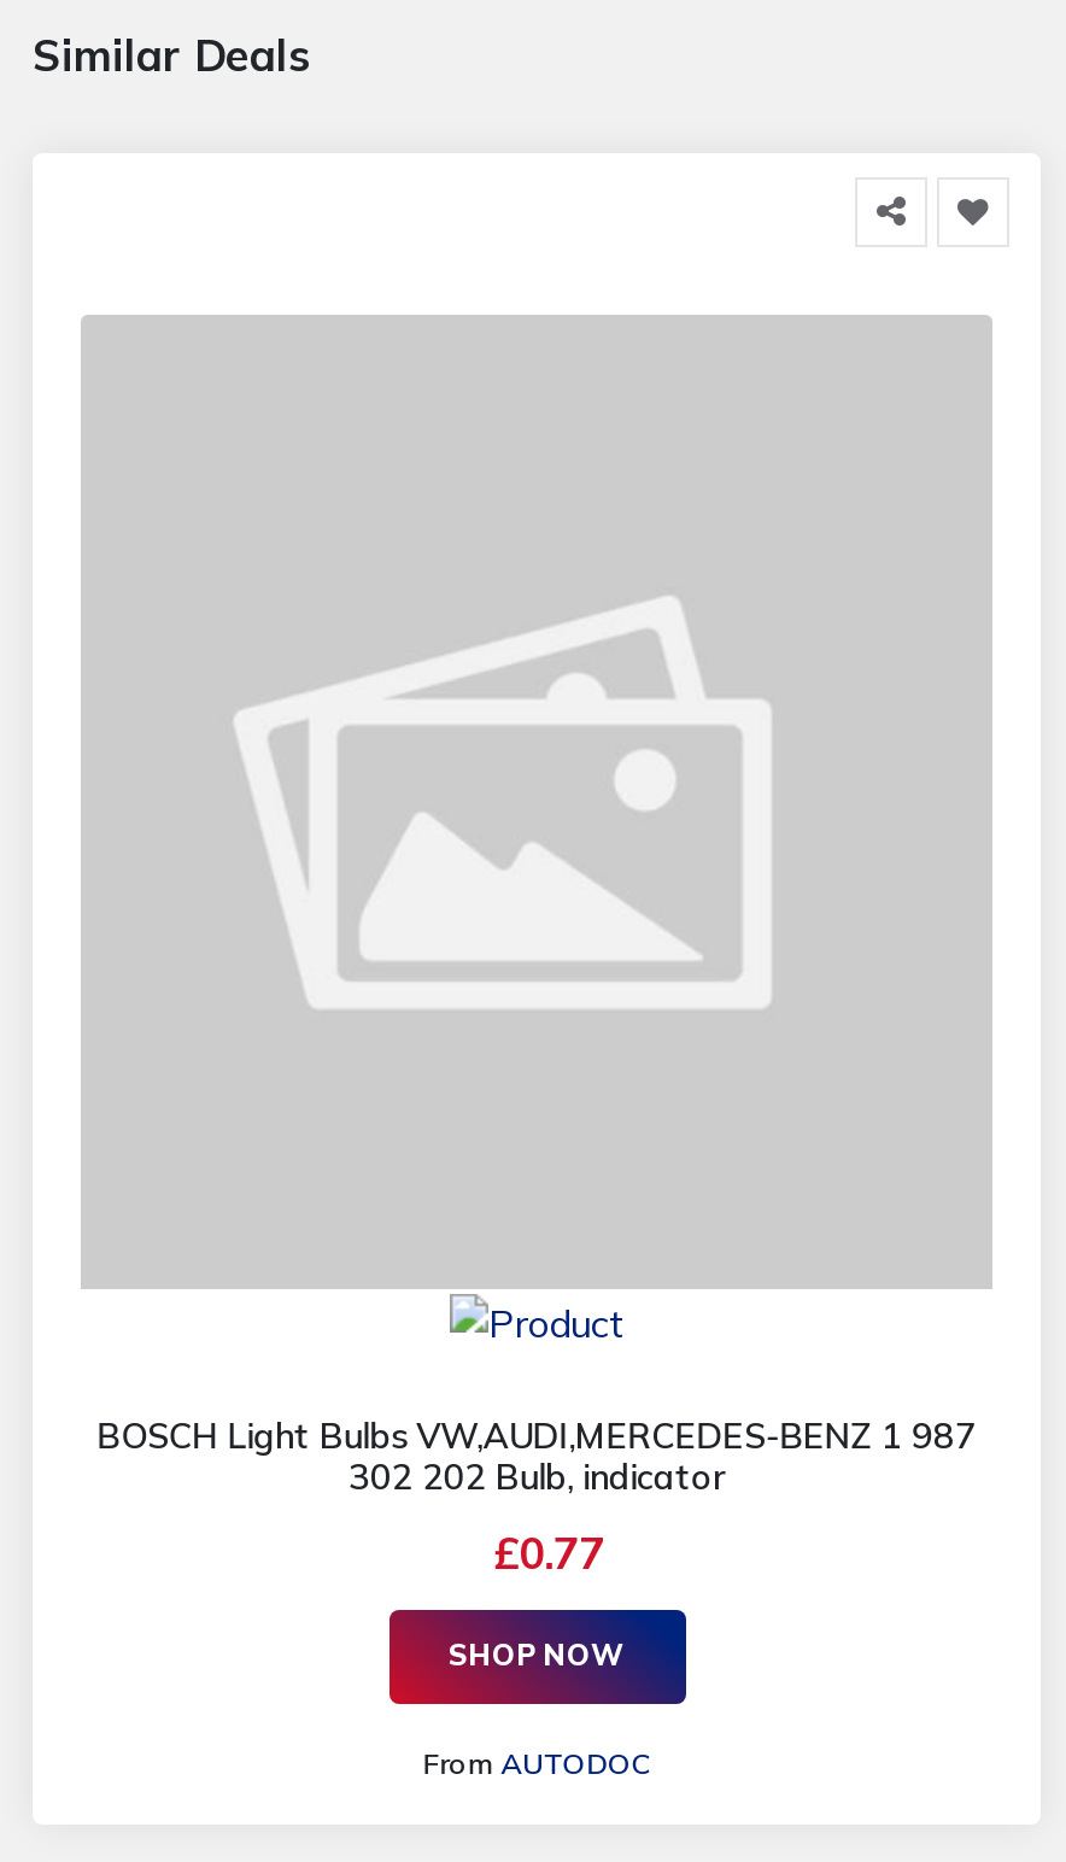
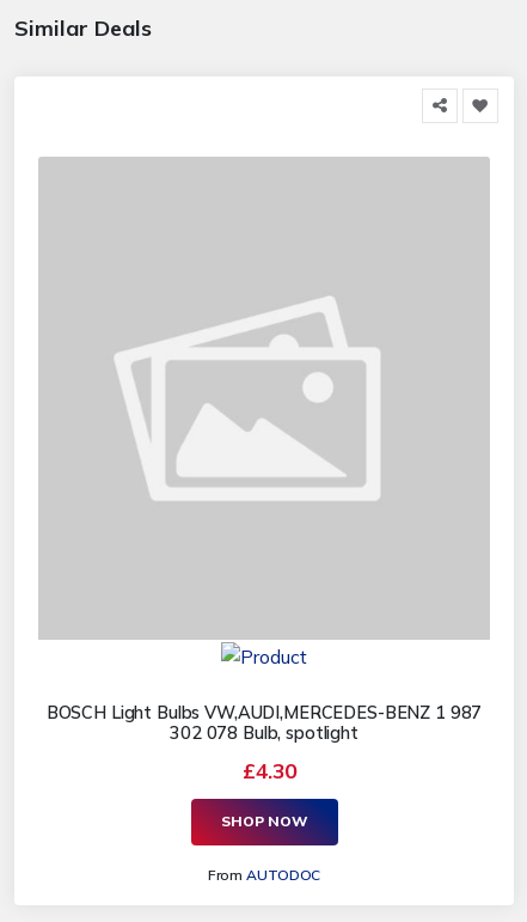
[349,1455,724,1499] 302 202 Bulb, indicator -> [170,722,358,744] 302 078 Bulb, spotlight
[493,1525,604,1581] £0.77 -> [242,757,298,784] £4.30

